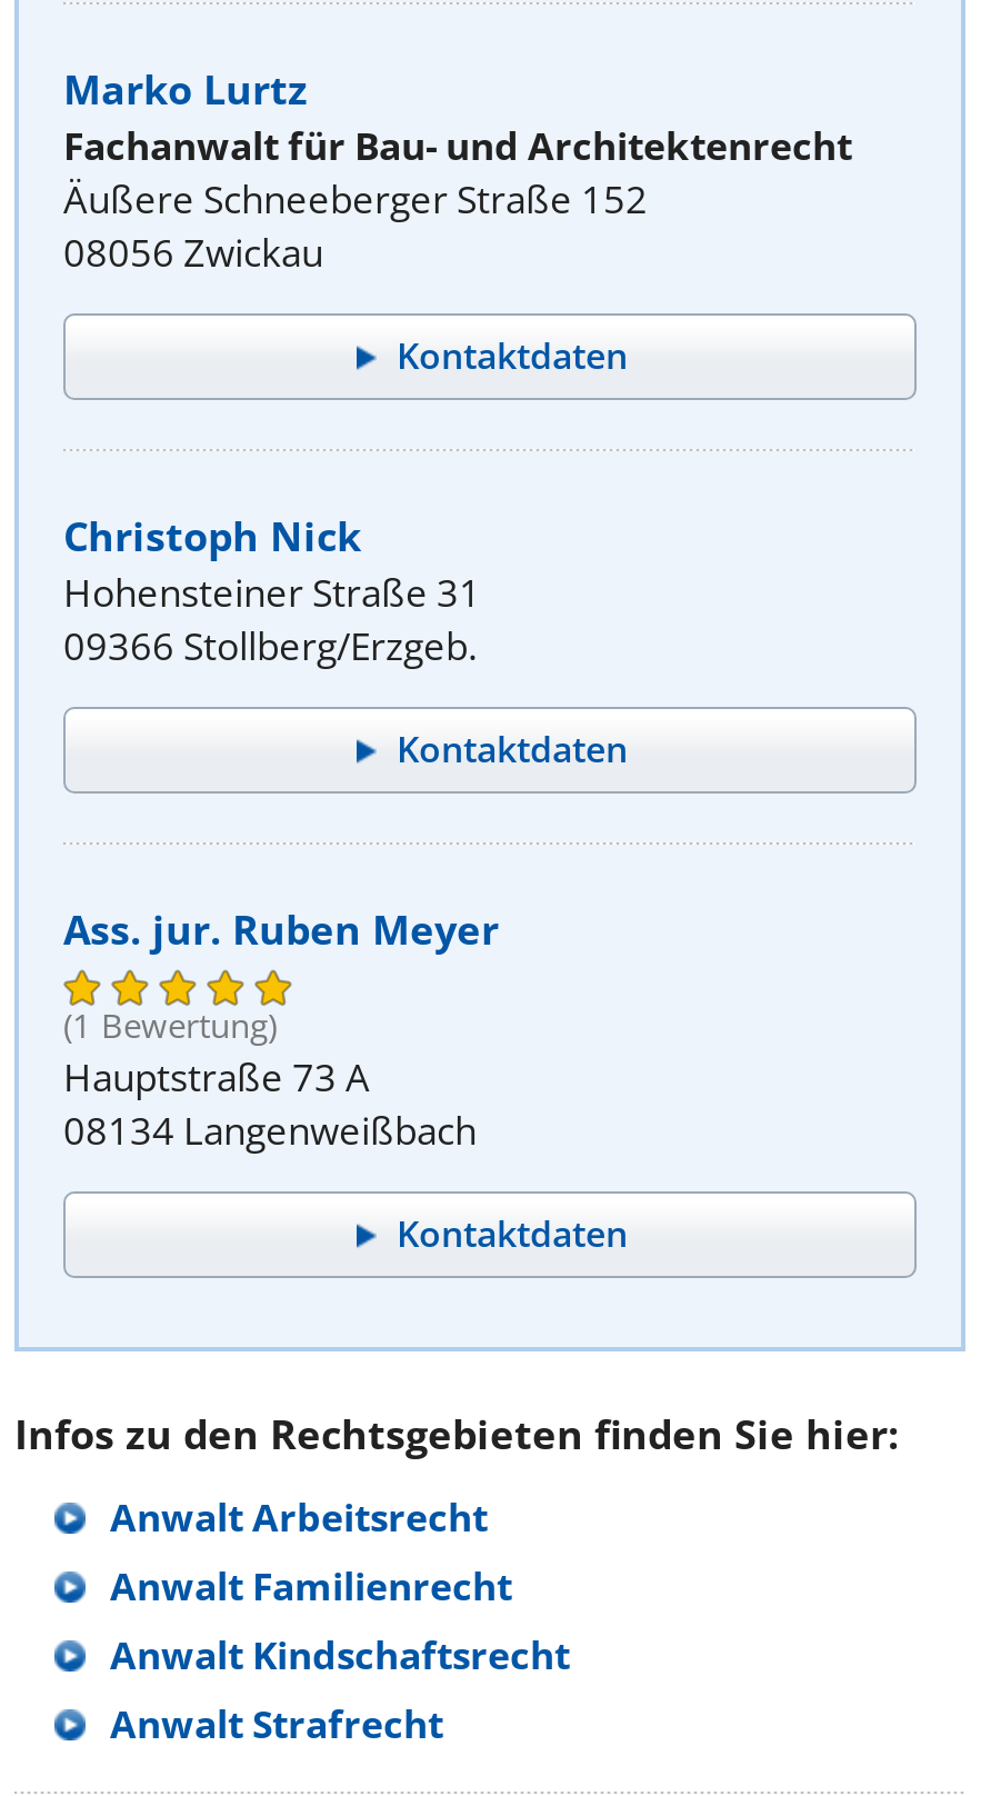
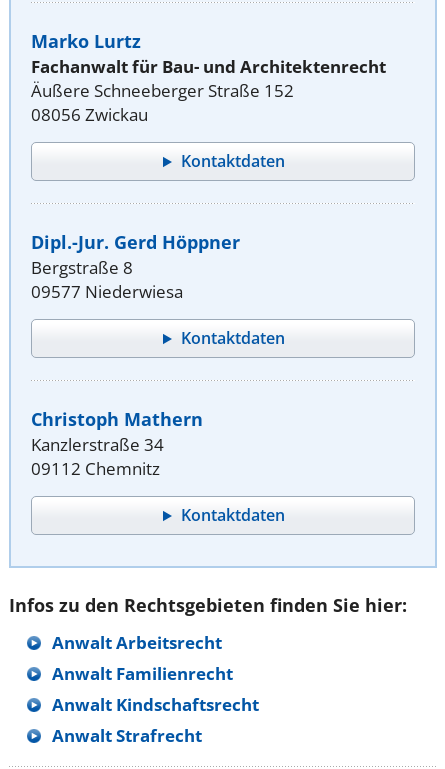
[63,509,481,671] Christoph Nick | Hohensteiner Straße 31 | 09366 Stollberg/Erzgeb. -> [31,229,240,302] Dipl.-Jur. Gerd Höppner | Bergstraße 8 | 09577 Niederwiesa
[63,902,499,1155] Ass. jur. Ruben Meyer | (1 Bewertung) | Hauptstraße 73 A | 08134 Langenweißbach -> [31,406,203,479] Christoph Mathern | Kanzlerstraße 34 | 09112 Chemnitz

